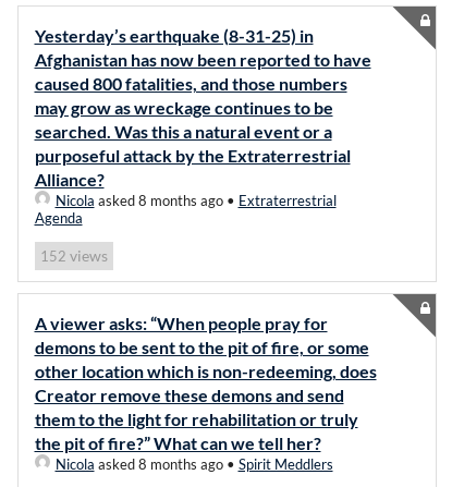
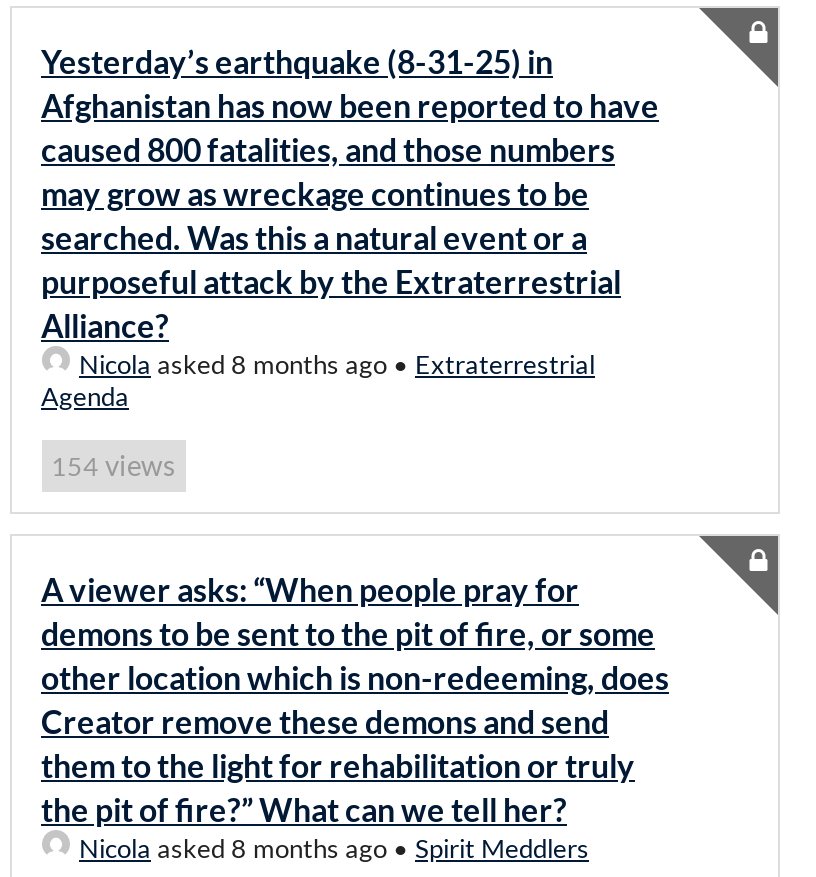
[40,246,107,265] 152 views -> [51,448,175,482] 154 views

